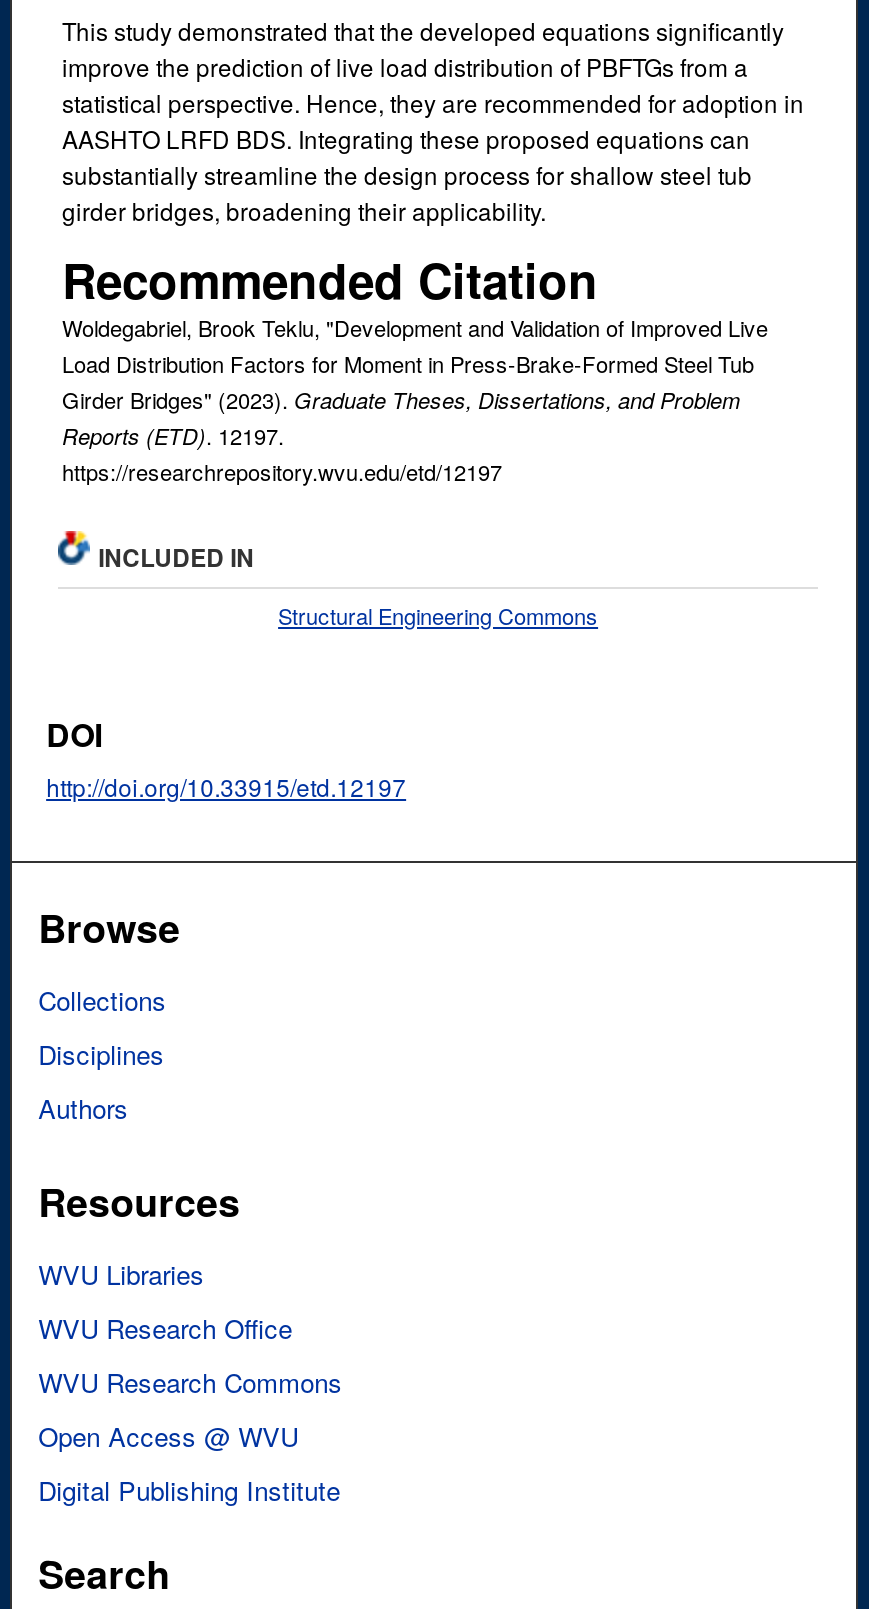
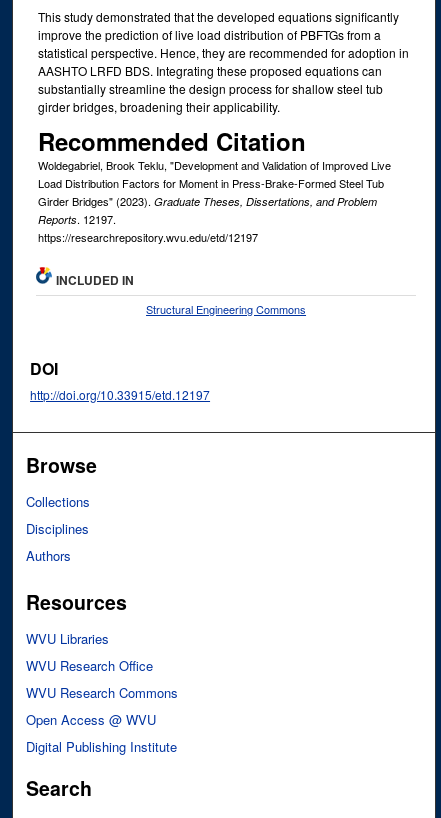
[62,420,284,452] Reports (ETD). 12197. -> [38,211,116,227] Reports. 12197.

